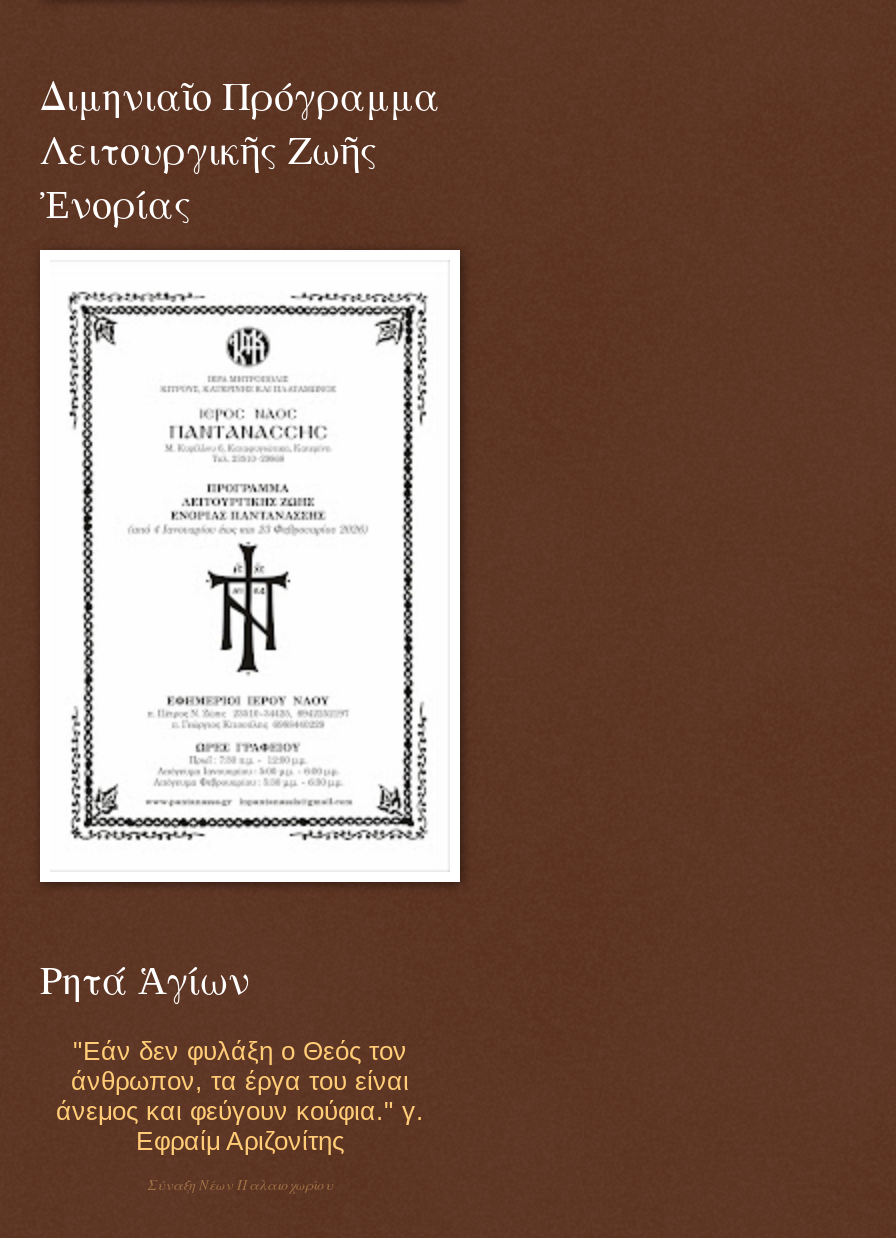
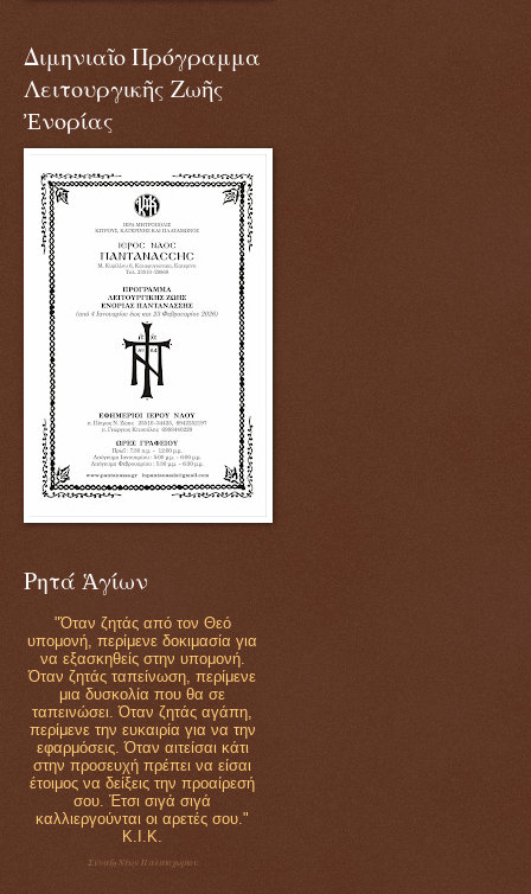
[56,1035,424,1155] "Εάν δεν φυλάξη ο Θεός τον | άνθρωπον, τα έργα του είναι | άνεμος και φεύγουν κούφια." γ. | Εφραίμ Αριζονίτης -> [27,614,257,845] "Όταν ζητάς από τον Θεό | υπομονή, περίμενε δοκιμασία για | να εξασκηθείς στην υπομονή. | Όταν ζητάς ταπείνωση, περίμενε | μια δυσκολία που θα σε | ταπεινώσει. Όταν ζητάς αγάπη, | περίμενε την ευκαιρία για να την | εφαρμόσεις. Όταν αιτείσαι κάτι | στην προσευχή πρέπει να είσαι | έτοιμος να δείξεις την προαίρεσή | σου. Έτσι σιγά σιγά | καλλιεργούνται οι αρετές σου." | Κ.Ι.Κ.

